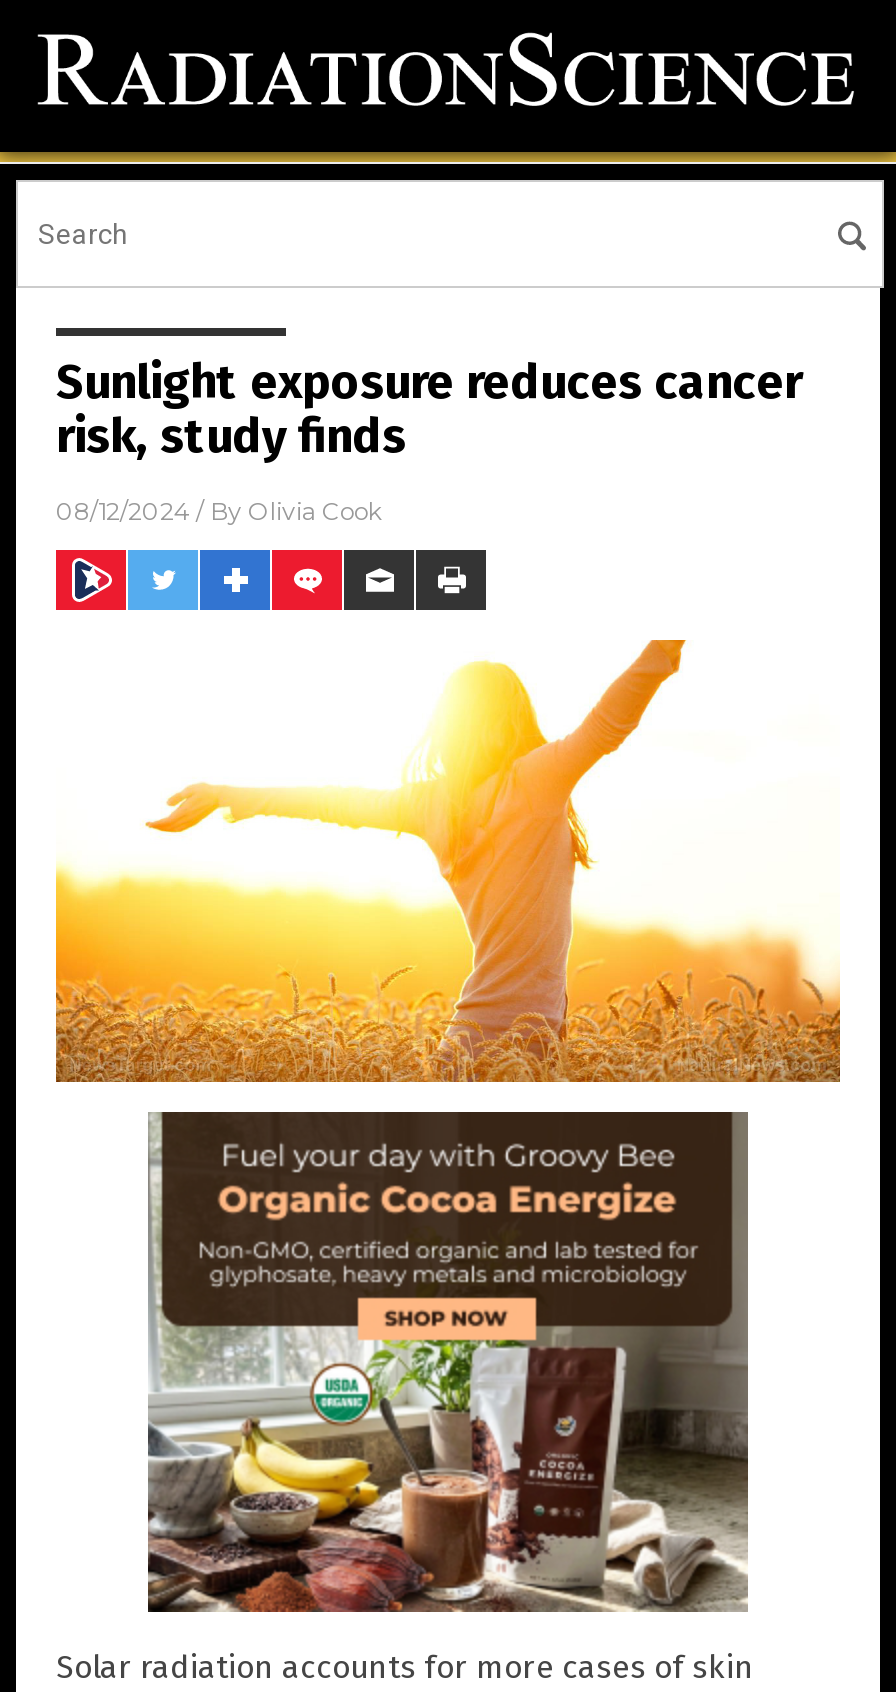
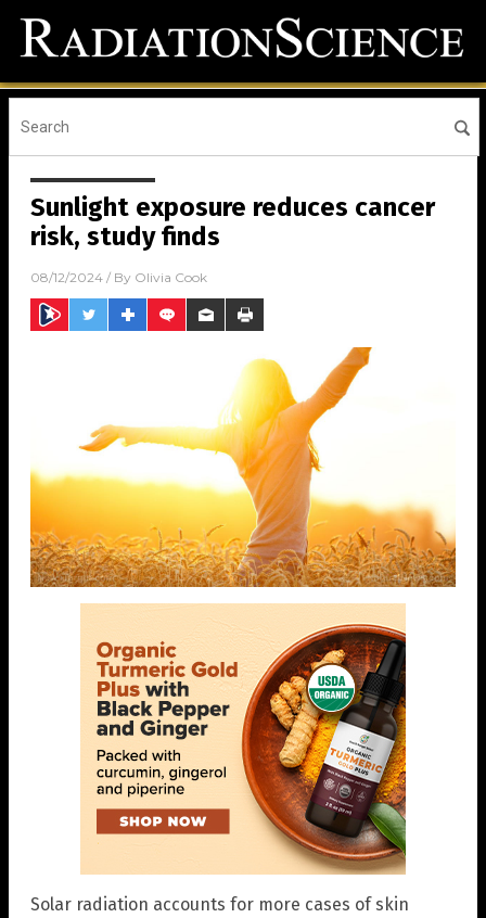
[146,1110,750,1614] [image] -> [80,603,407,875] [image]

